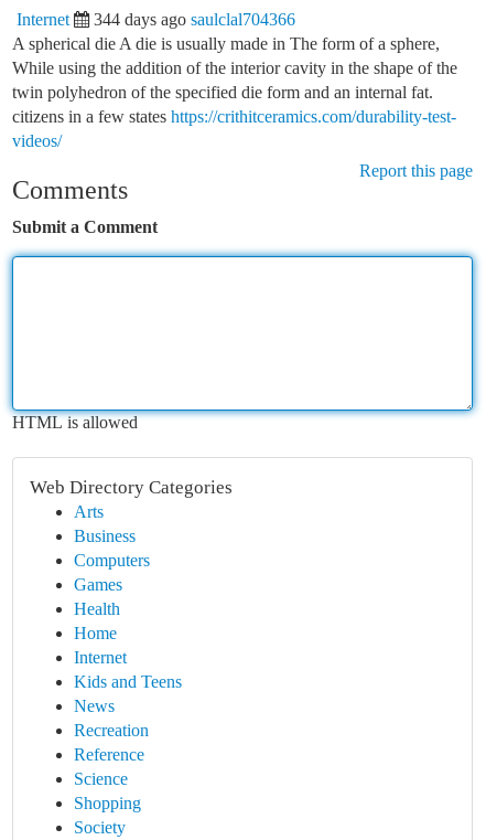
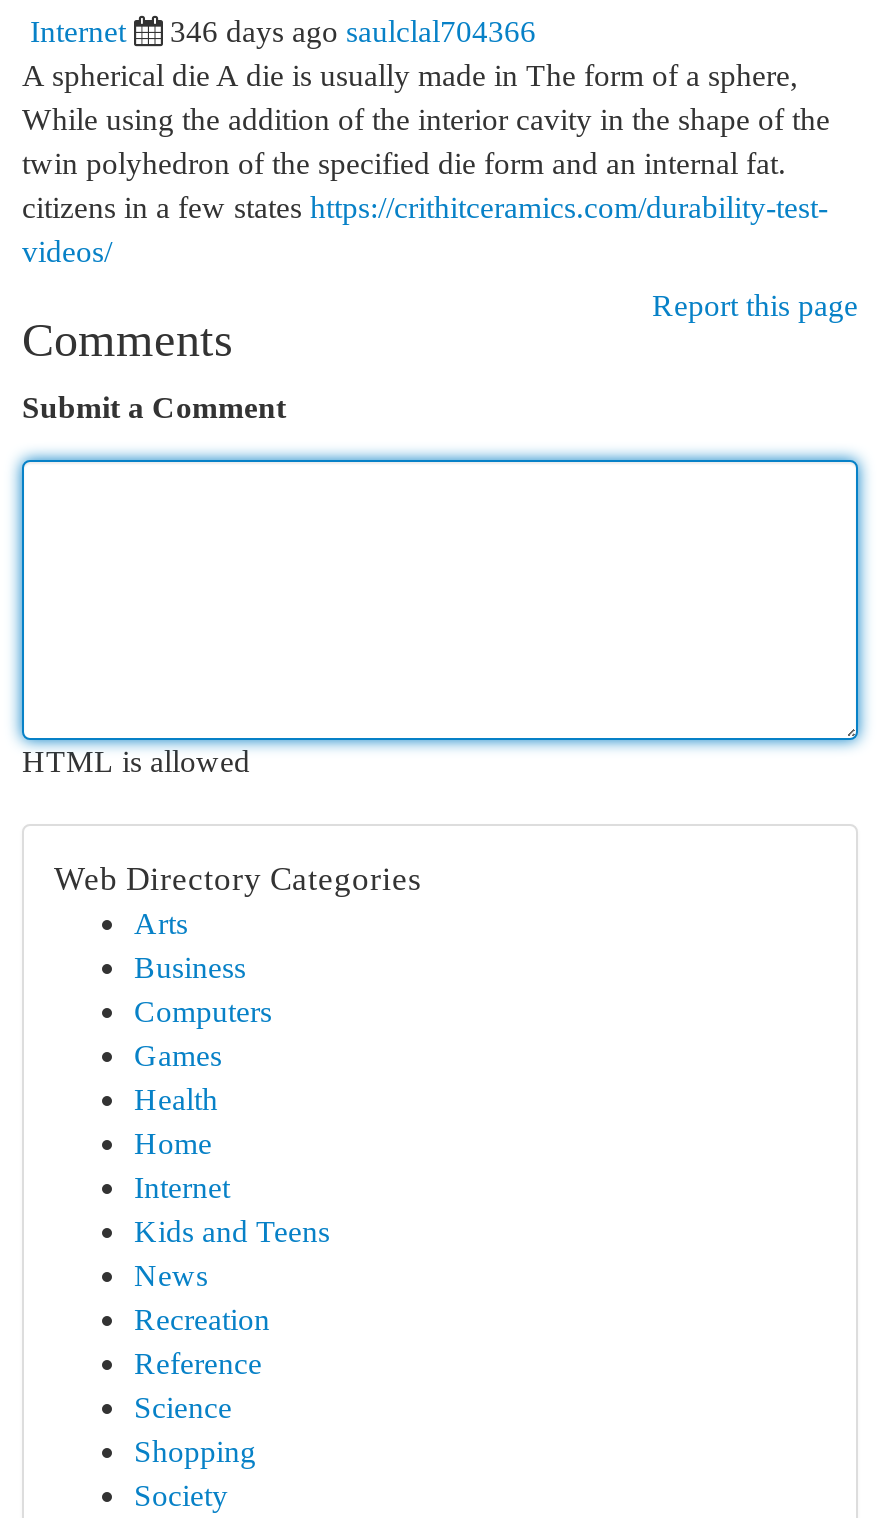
[94,10,295,29] 344 days ago saulclal704366 -> [170,14,536,48] 346 days ago saulclal704366

